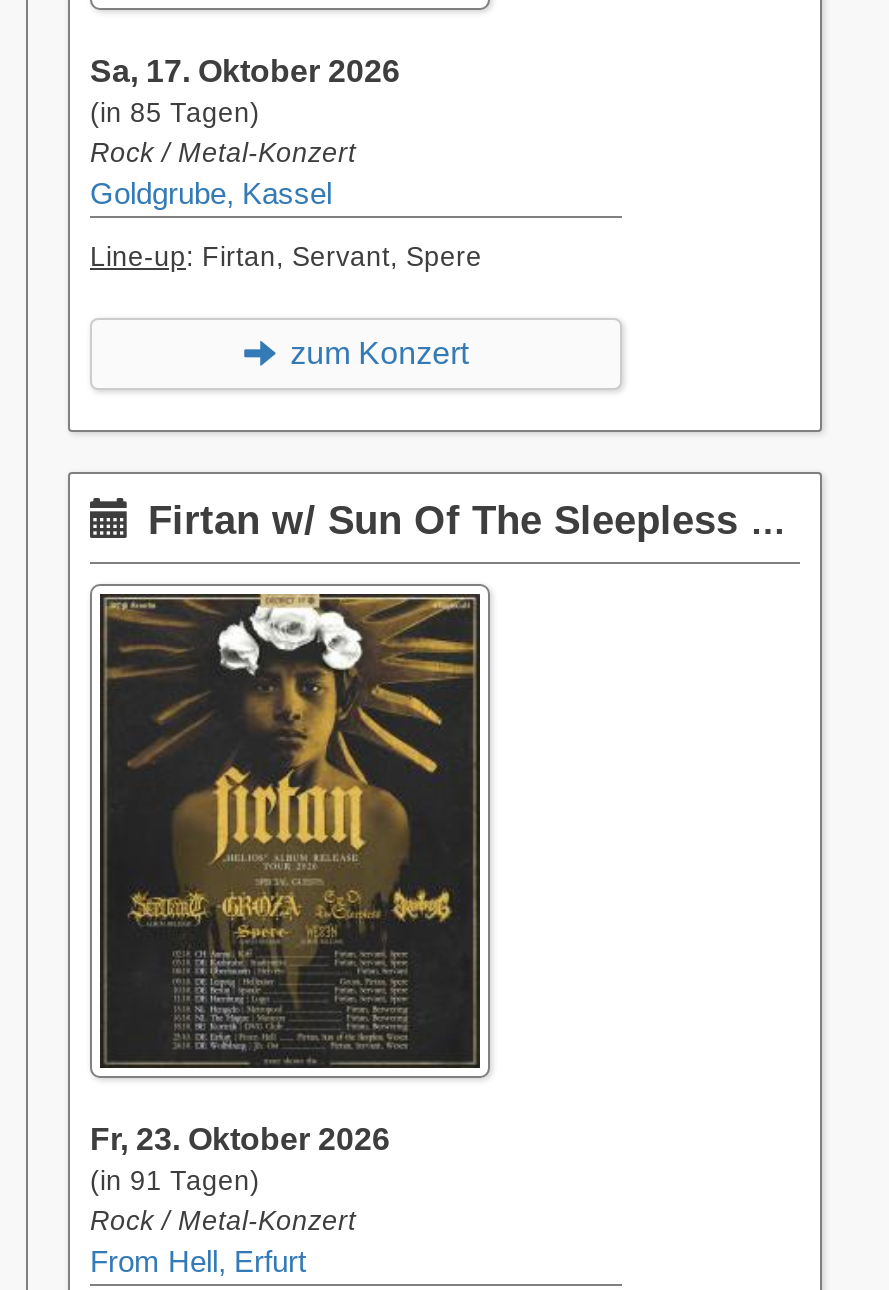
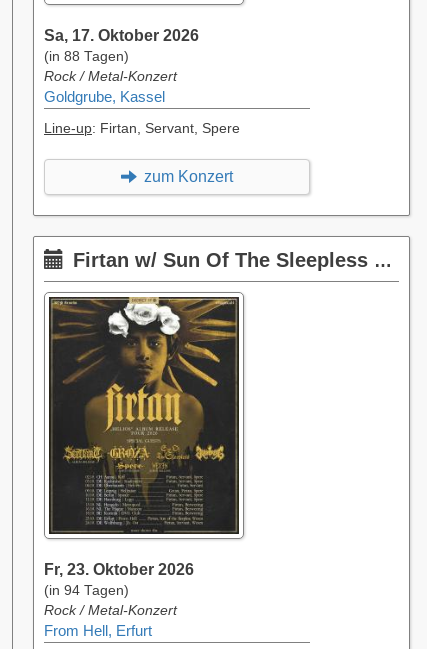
[90,97,260,127] (in 85 Tagen) -> [44,49,129,64] (in 88 Tagen)
[90,1166,260,1196] (in 91 Tagen) -> [44,583,129,598] (in 94 Tagen)

